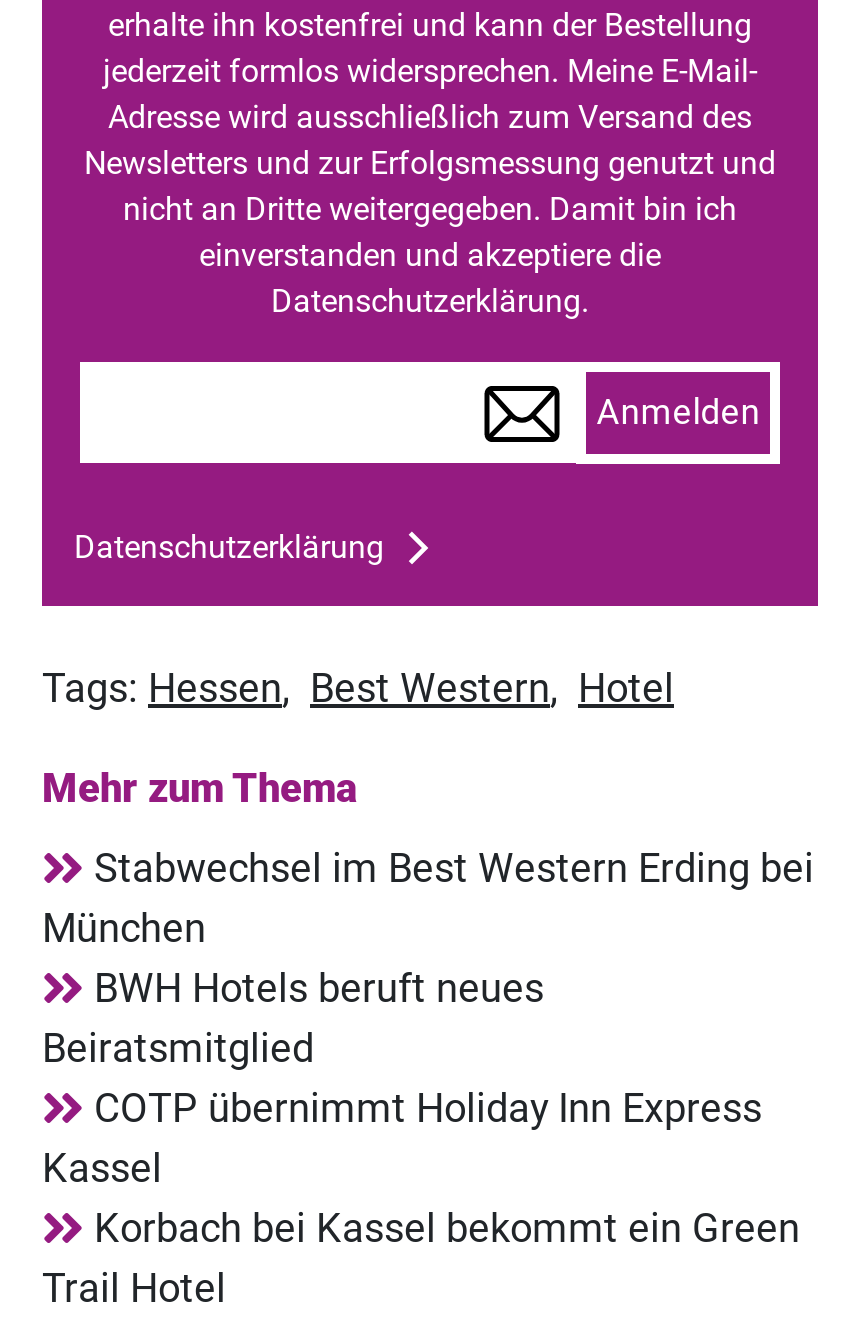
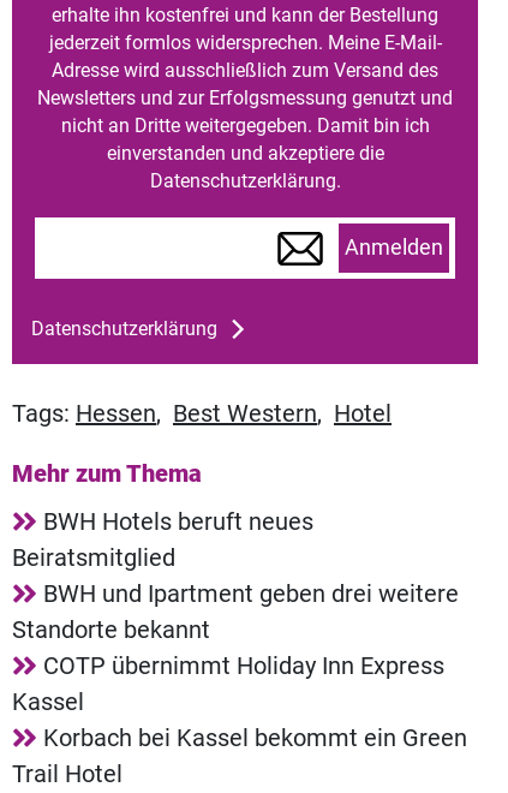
[42,843,814,951] Stabwechsel im Best Western Erding bei | München -> none
moved [42,963,544,1071] -> [12,507,313,571]: BWH Hotels beruft neues | Beiratsmitglied
none -> [12,579,459,644] BWH und Ipartment geben drei weitere | Standorte bekannt

